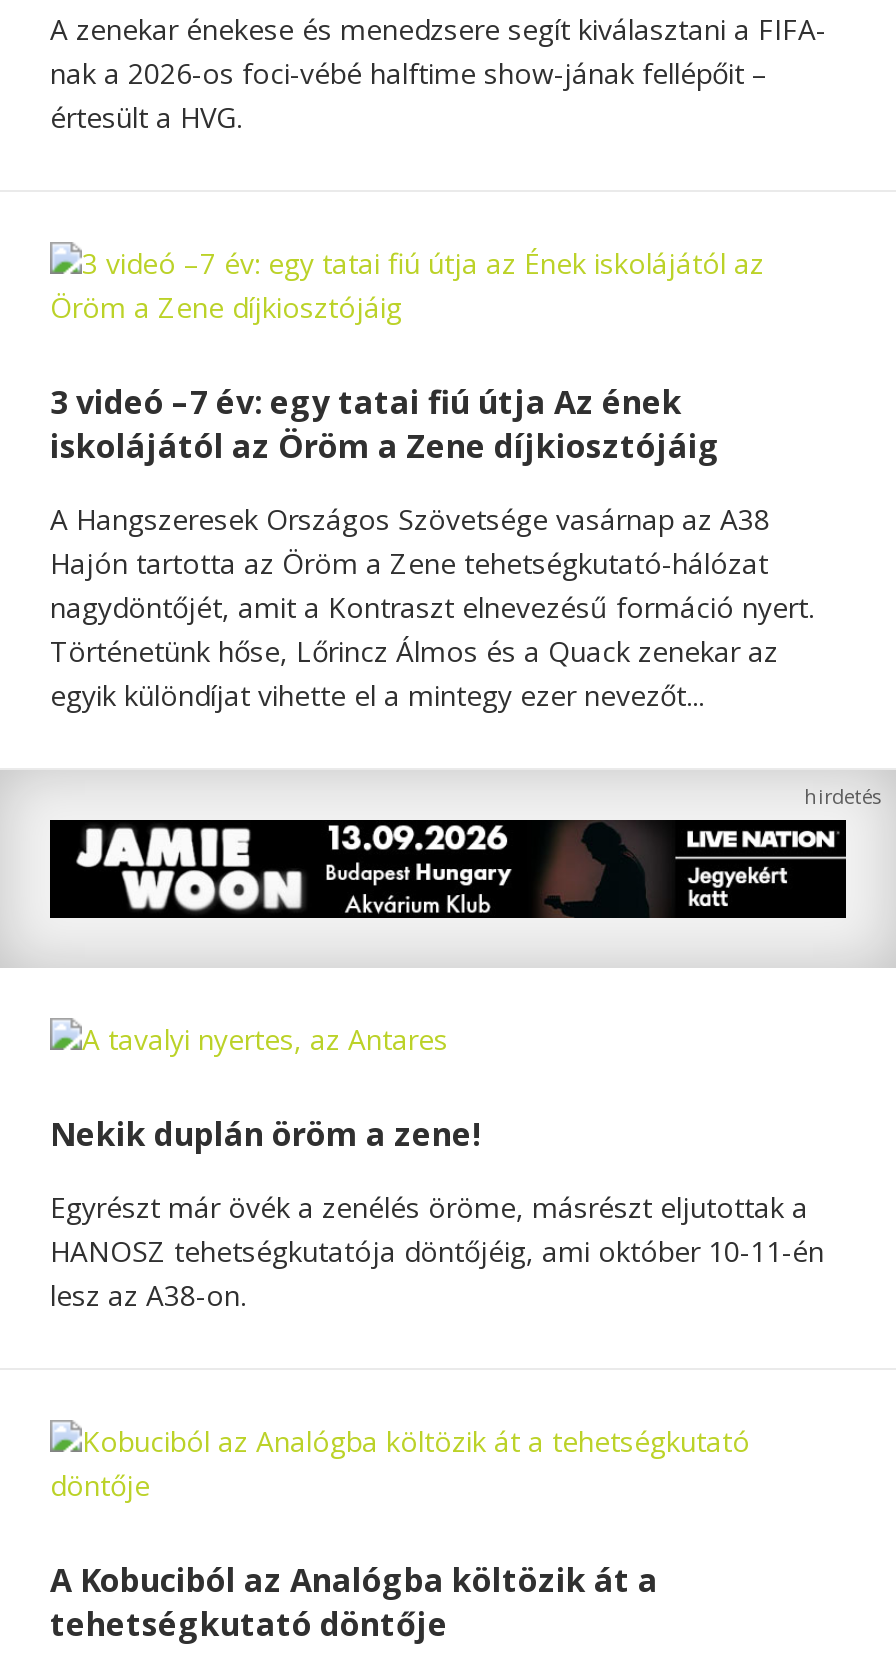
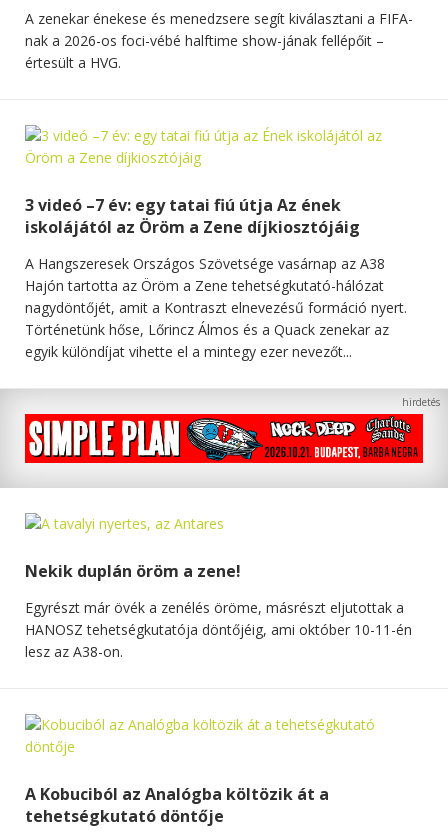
[48,818,848,920] [image] -> [24,413,424,464] [image]

